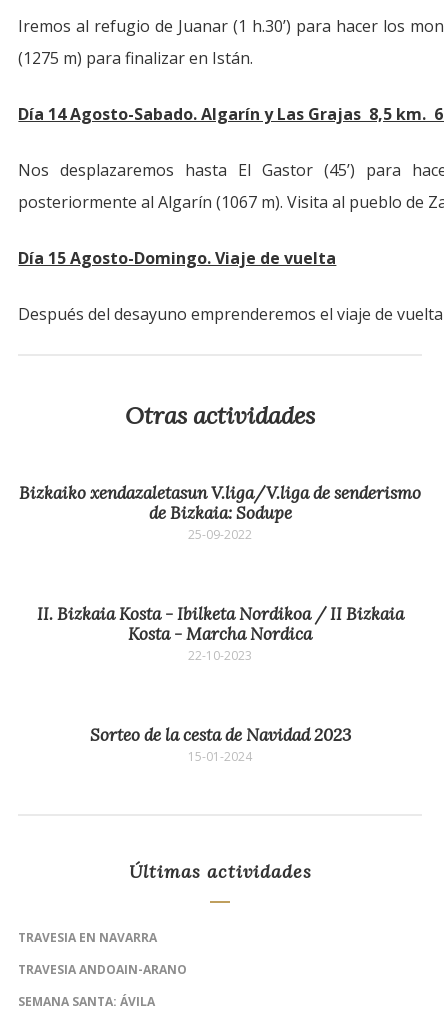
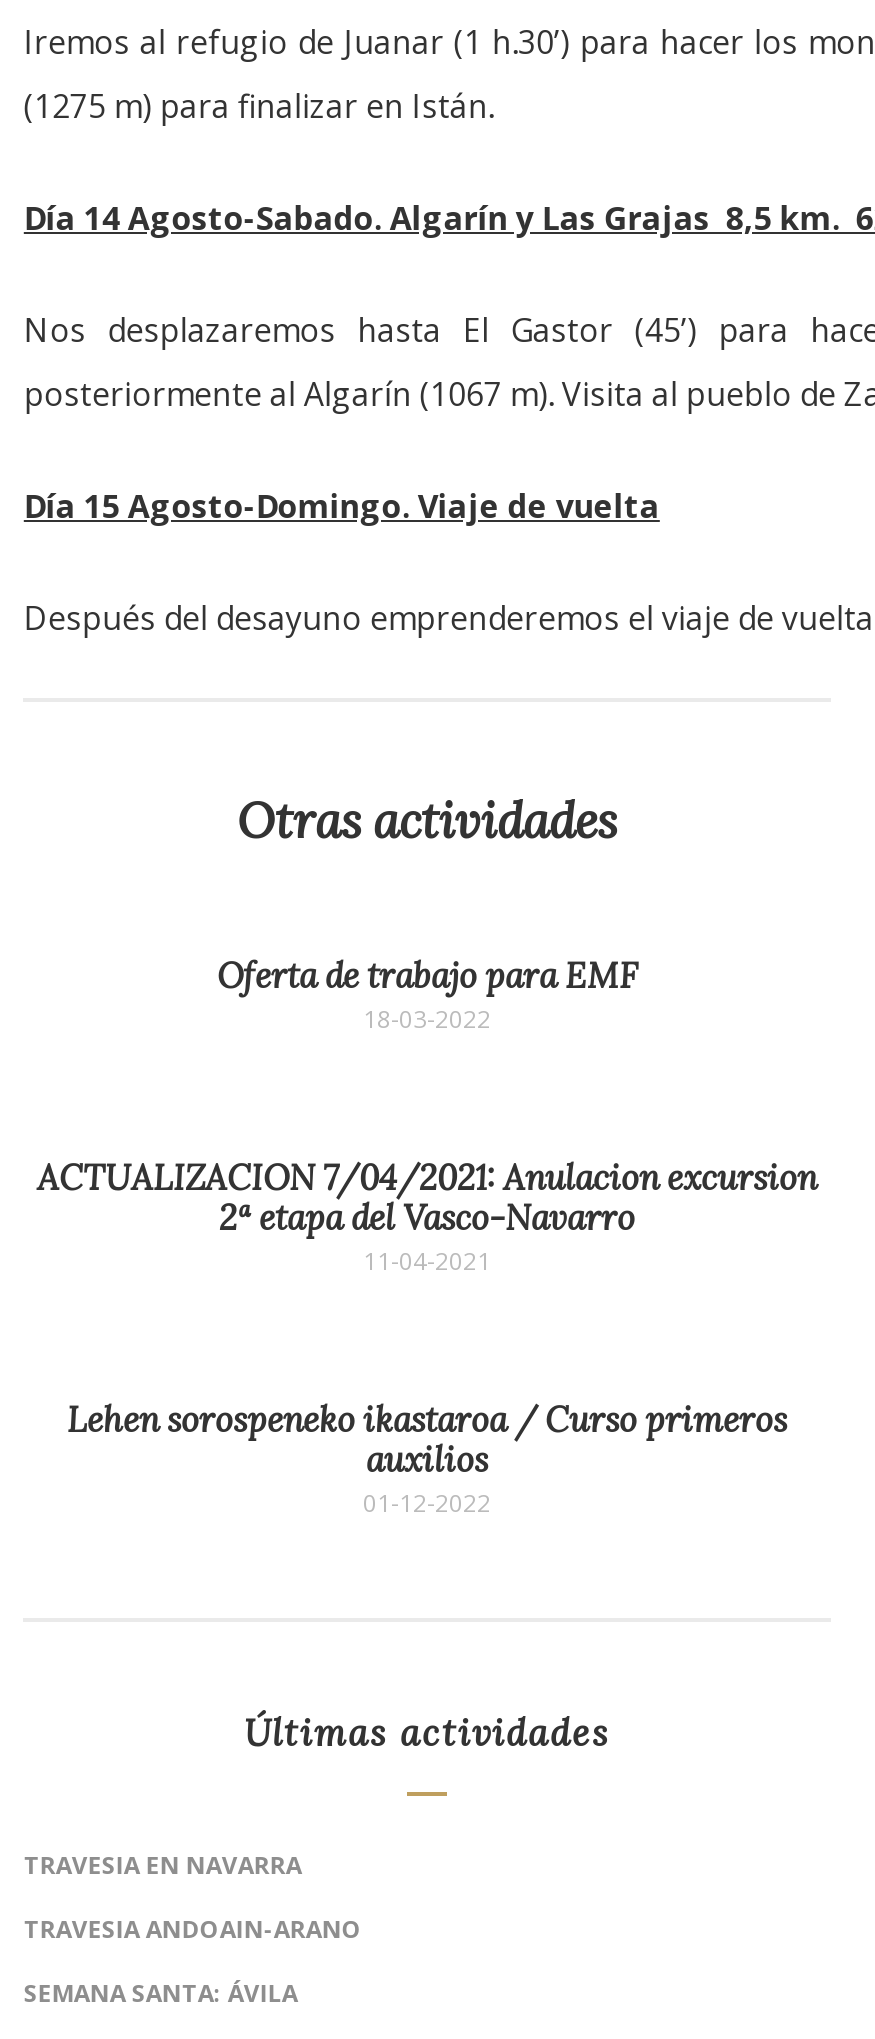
[19,482,421,543] Bizkaiko xendazaletasun V.liga/V.liga de senderismo | de Bizkaia: Sodupe | 25-09-2022 -> [217,954,637,1036] Oferta de trabajo para EMF | 18-03-2022
[36,603,403,664] II. Bizkaia Kosta - Ibilketa Nordikoa / II Bizkaia | Kosta - Marcha Nordica | 22-10-2023 -> [37,1156,817,1278] ACTUALIZACION 7/04/2021: Anulacion excursion | 2ª etapa del Vasco-Navarro | 11-04-2021
[89,724,350,765] Sorteo de la cesta de Navidad 2023 | 15-01-2024 -> [67,1398,787,1520] Lehen sorospeneko ikastaroa / Curso primeros | auxilios | 01-12-2022

